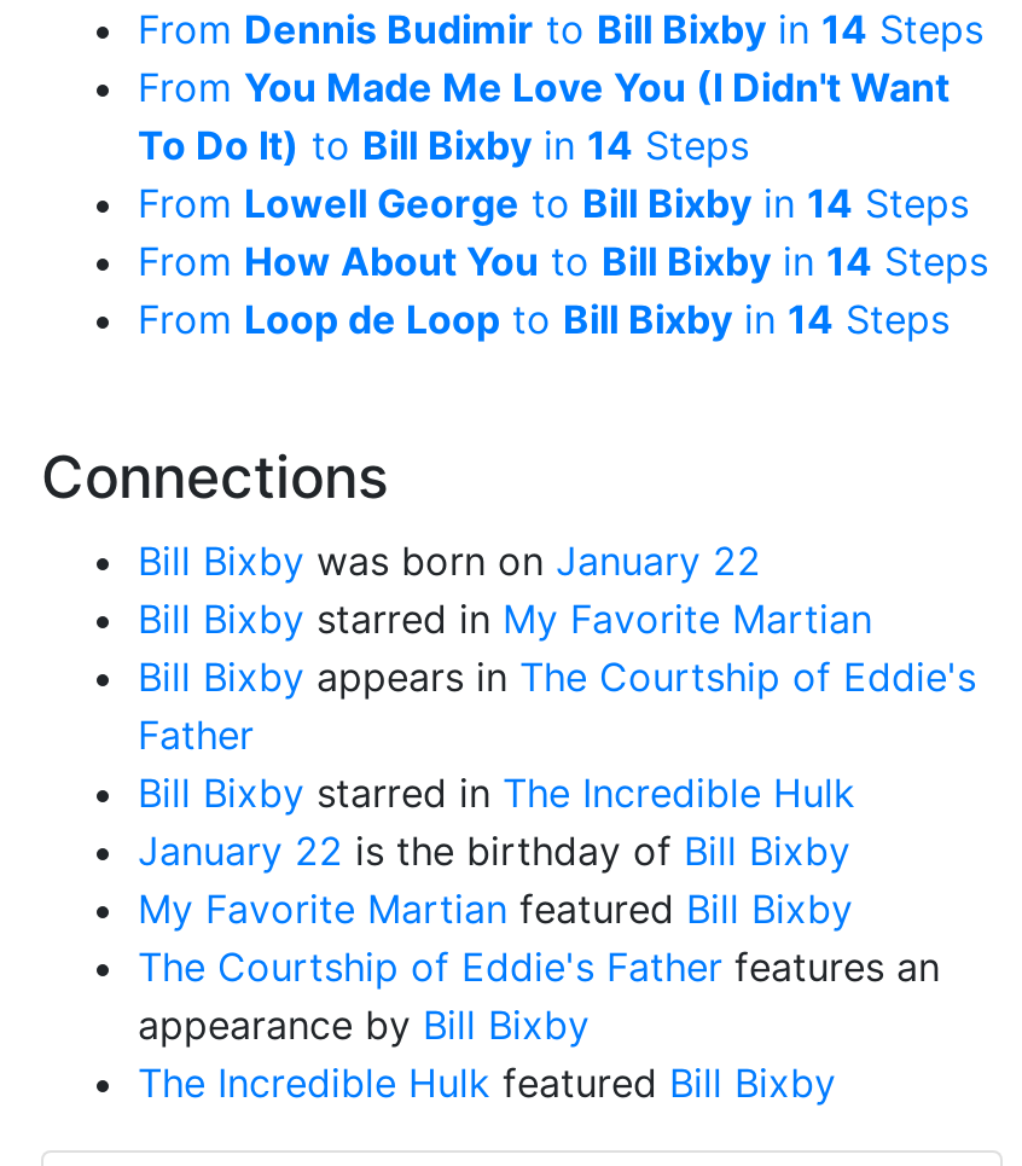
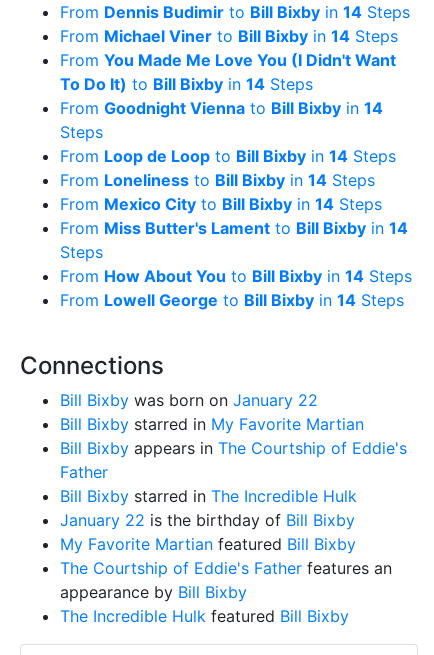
none -> [60,26,398,46] From Michael Viner to Bill Bixby in 14 Steps
moved [138,180,988,286] -> [60,266,412,310]: From How About You to Bill Bixby in 14 Steps | From Lowell George to Bill Bixby in 14 Steps
none -> [60,98,383,142] From Goodnight Vienna to Bill Bixby in 14 | Steps
none -> [60,170,408,262] From Loneliness to Bill Bixby in 14 Steps | From Mexico City to Bill Bixby in 14 Steps | From Miss Butter's Lament to Bill Bixby in 14 | Steps

